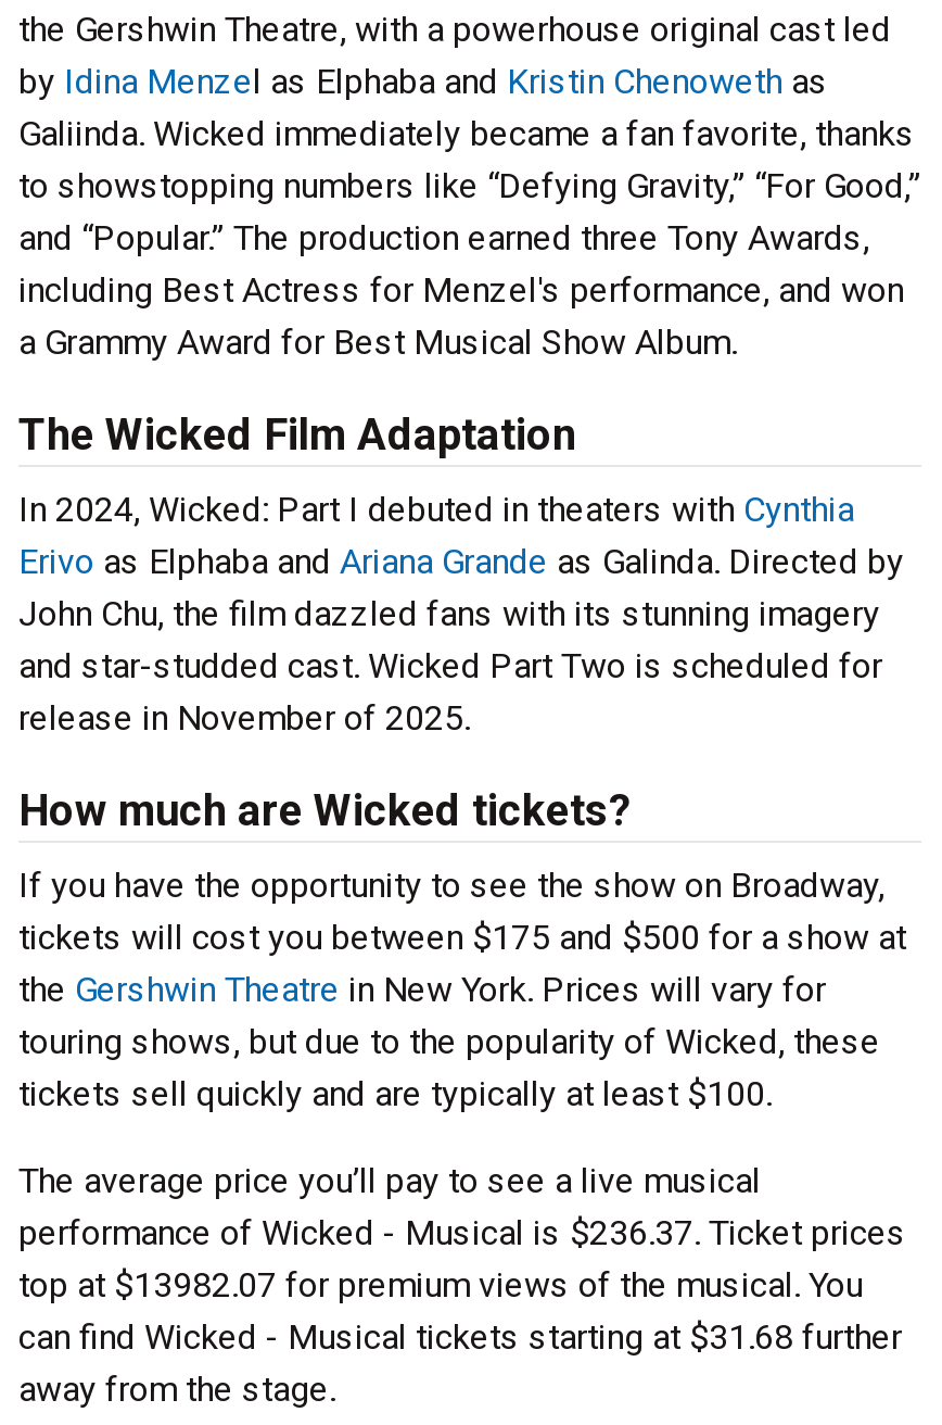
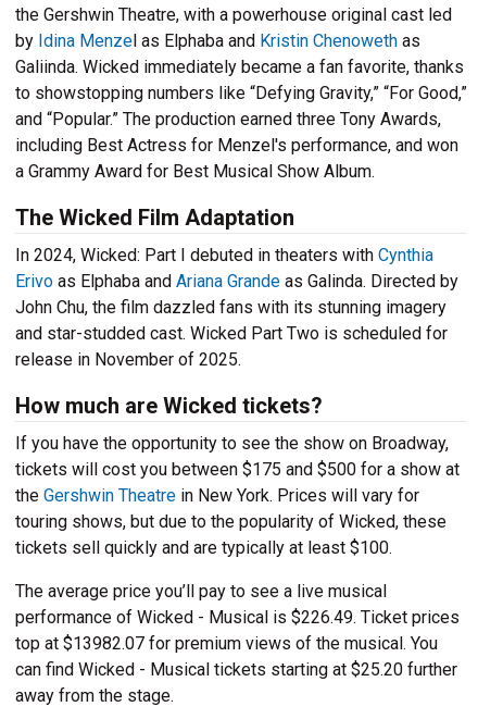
[18,1212,906,1253] performance of Wicked - Musical is $236.37. Ticket prices -> [15,607,460,628] performance of Wicked - Musical is $226.49. Ticket prices
[18,1316,902,1358] can find Wicked - Musical tickets starting at $31.68 further -> [15,659,457,680] can find Wicked - Musical tickets starting at $25.20 further

